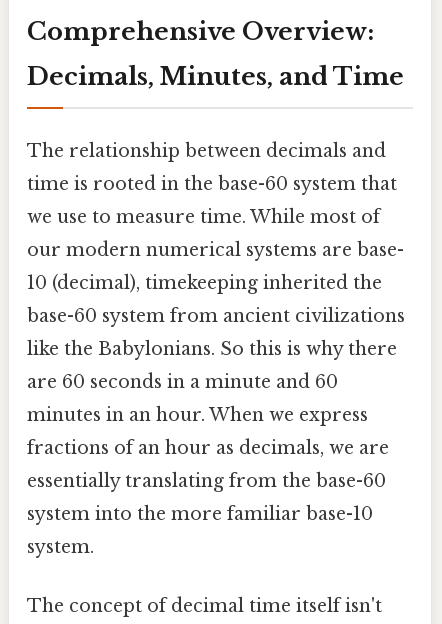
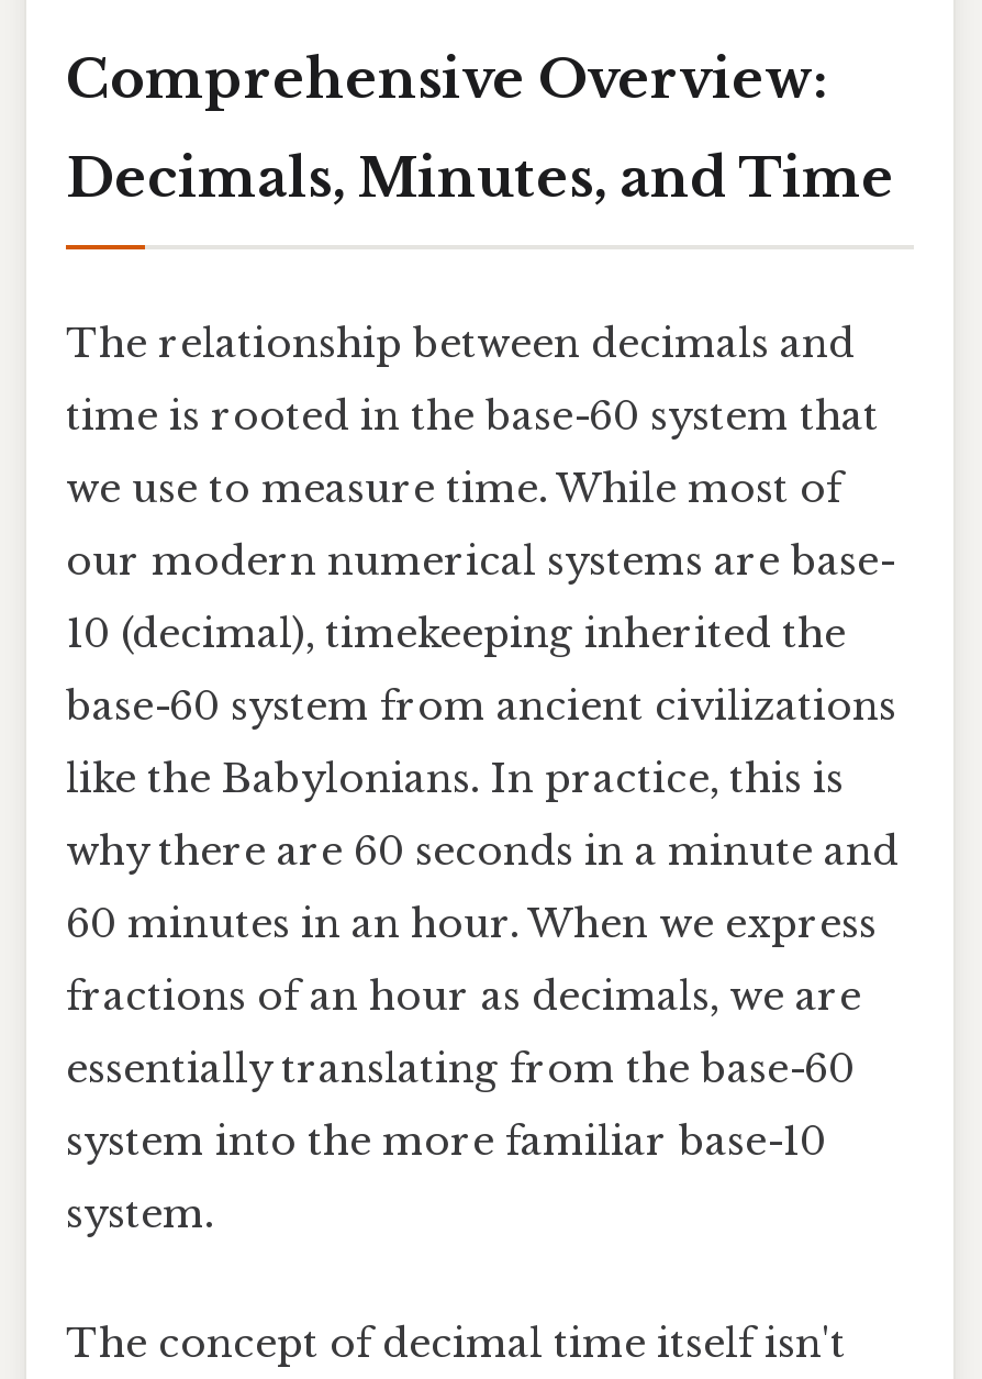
[27,338,397,360] like the Babylonians. So this is why there -> [66,755,844,803] like the Babylonians. In practice, this is
[27,371,338,393] are 60 seconds in a minute and 60 -> [66,827,899,876] why there are 60 seconds in a minute and
[27,404,368,426] minutes in an hour. When we express -> [66,900,877,948] 60 minutes in an hour. When we express

